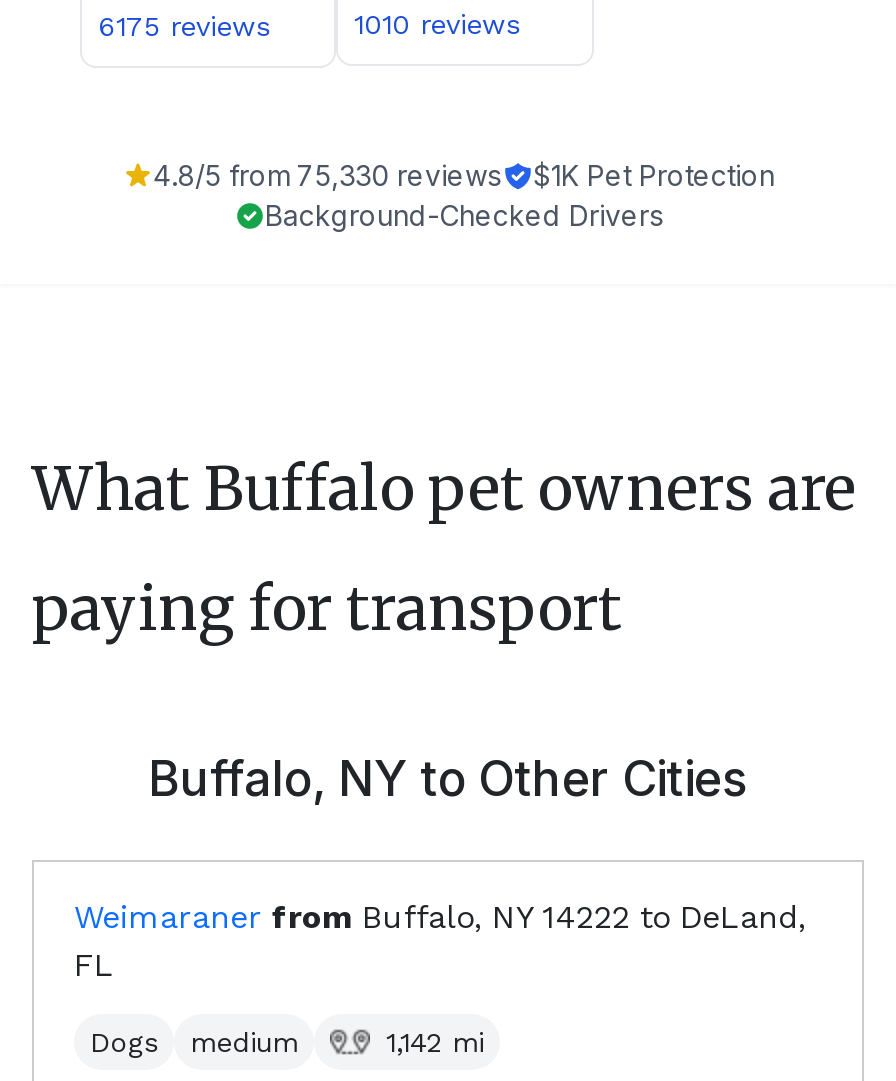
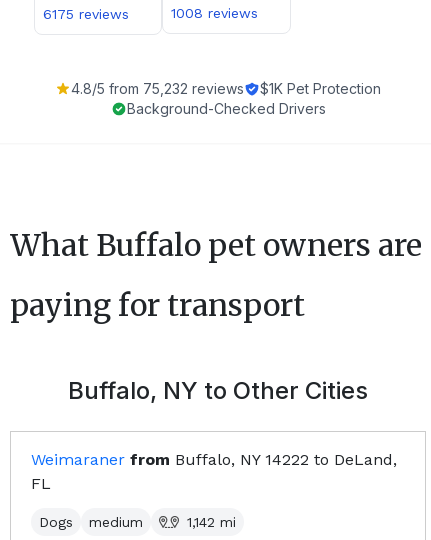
[354,9,520,41] 1010 reviews -> [171,5,258,21] 1008 reviews
[153,159,775,193] 4.8/5 from 75,330 reviews $1K Pet Protection -> [71,80,381,97] 4.8/5 from 75,232 reviews $1K Pet Protection

